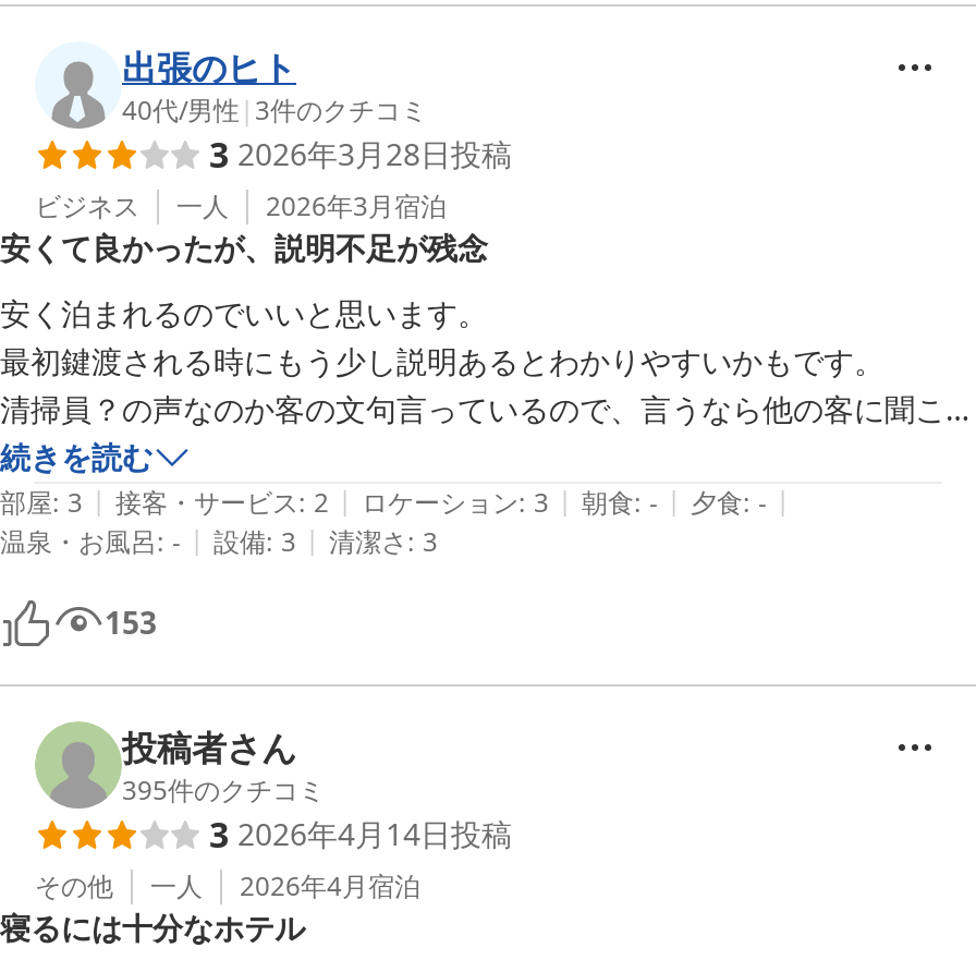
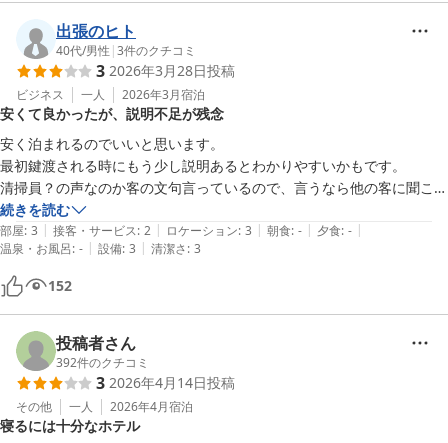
[105,601,157,643] 153 -> [48,276,72,295] 152
[122,771,325,809] 395件のクチコミ -> [56,354,149,371] 392件のクチコミ

